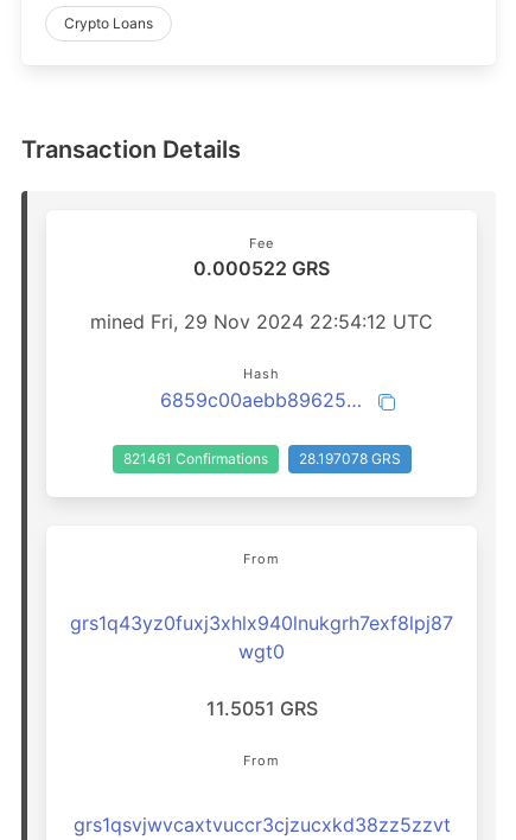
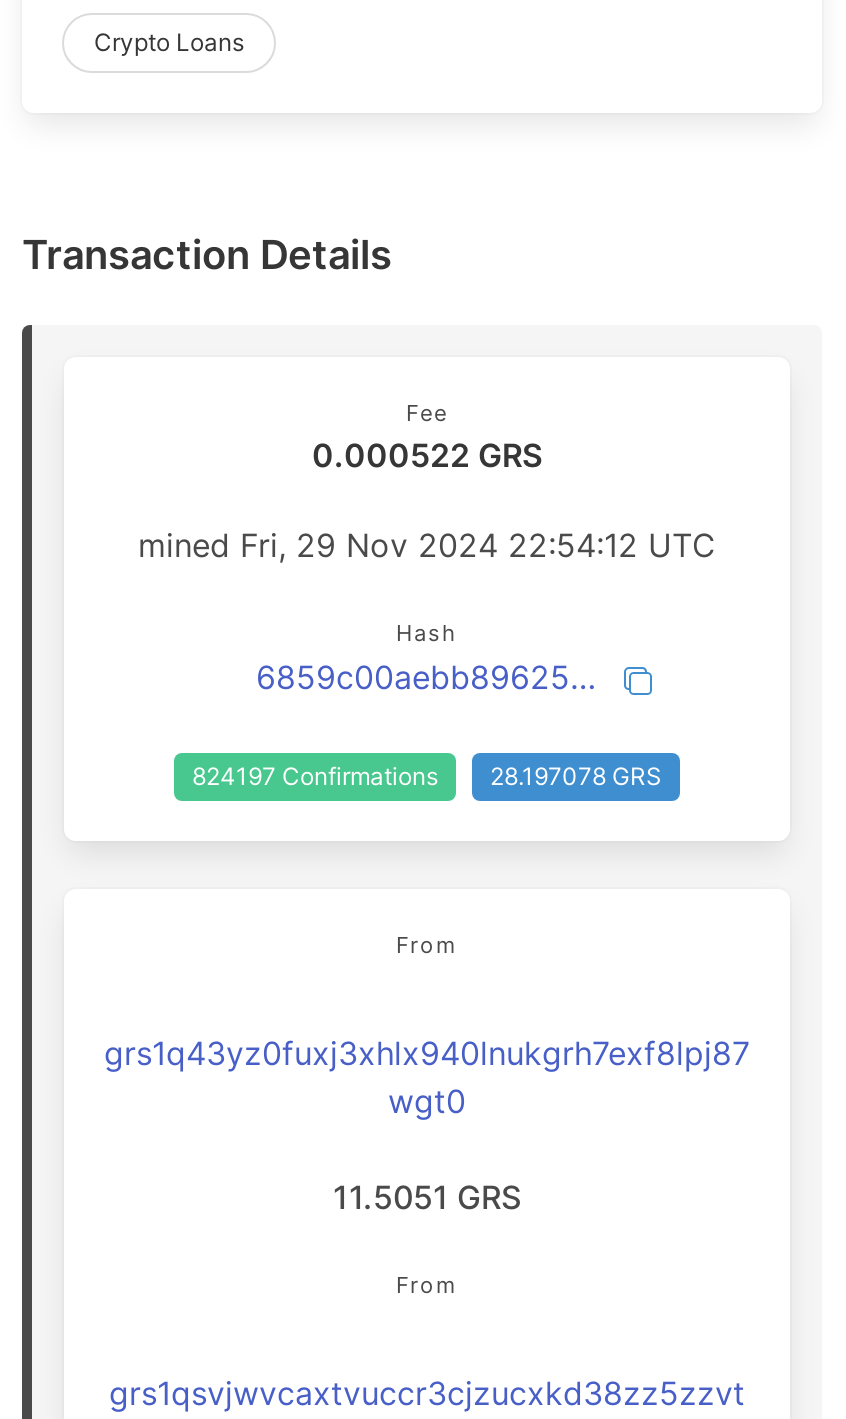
[123,450,267,467] 821461 Confirmations -> [192,761,438,791] 824197 Confirmations

